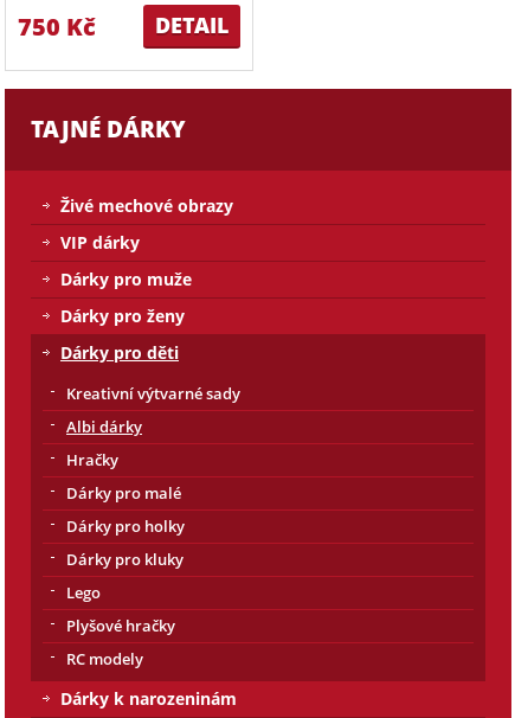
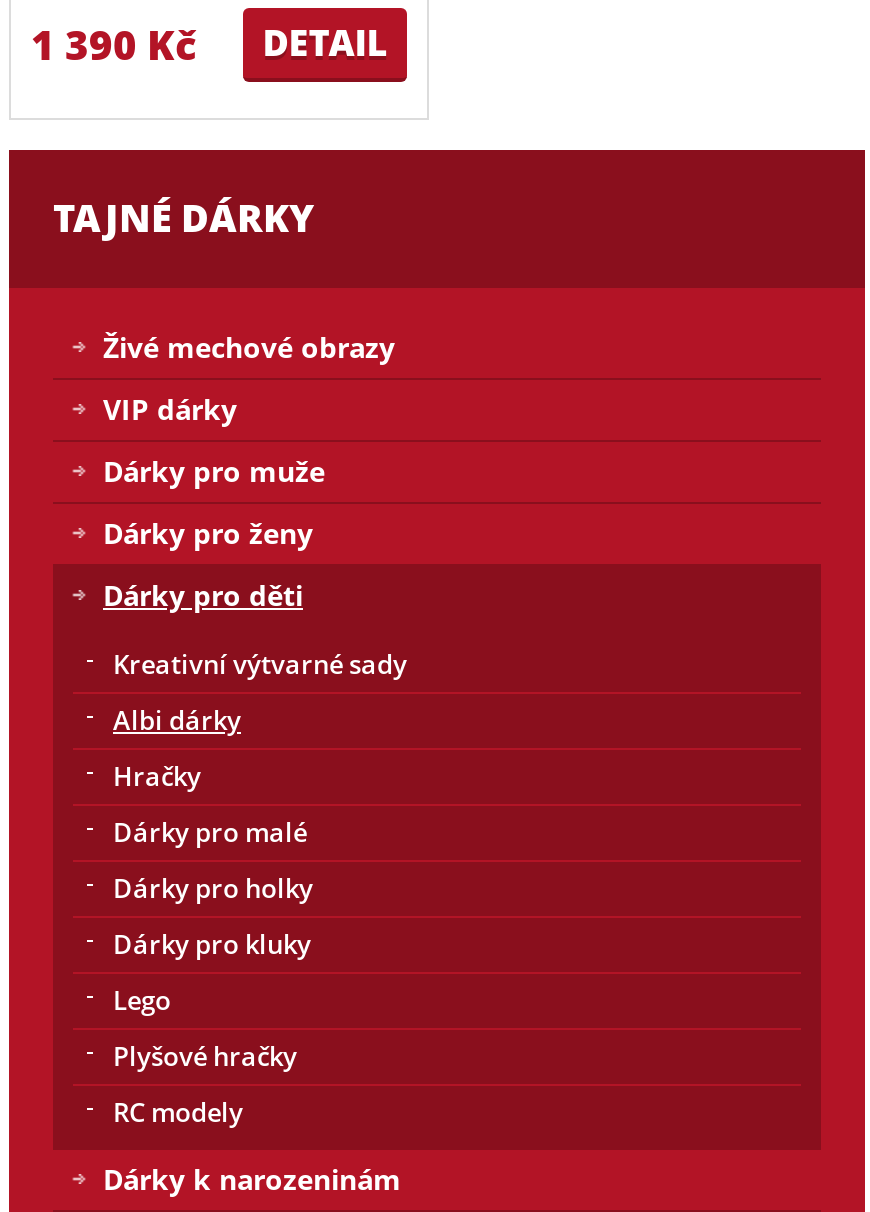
[18,11,96,43] 750 Kč -> [31,18,197,72] 1 390 Kč

